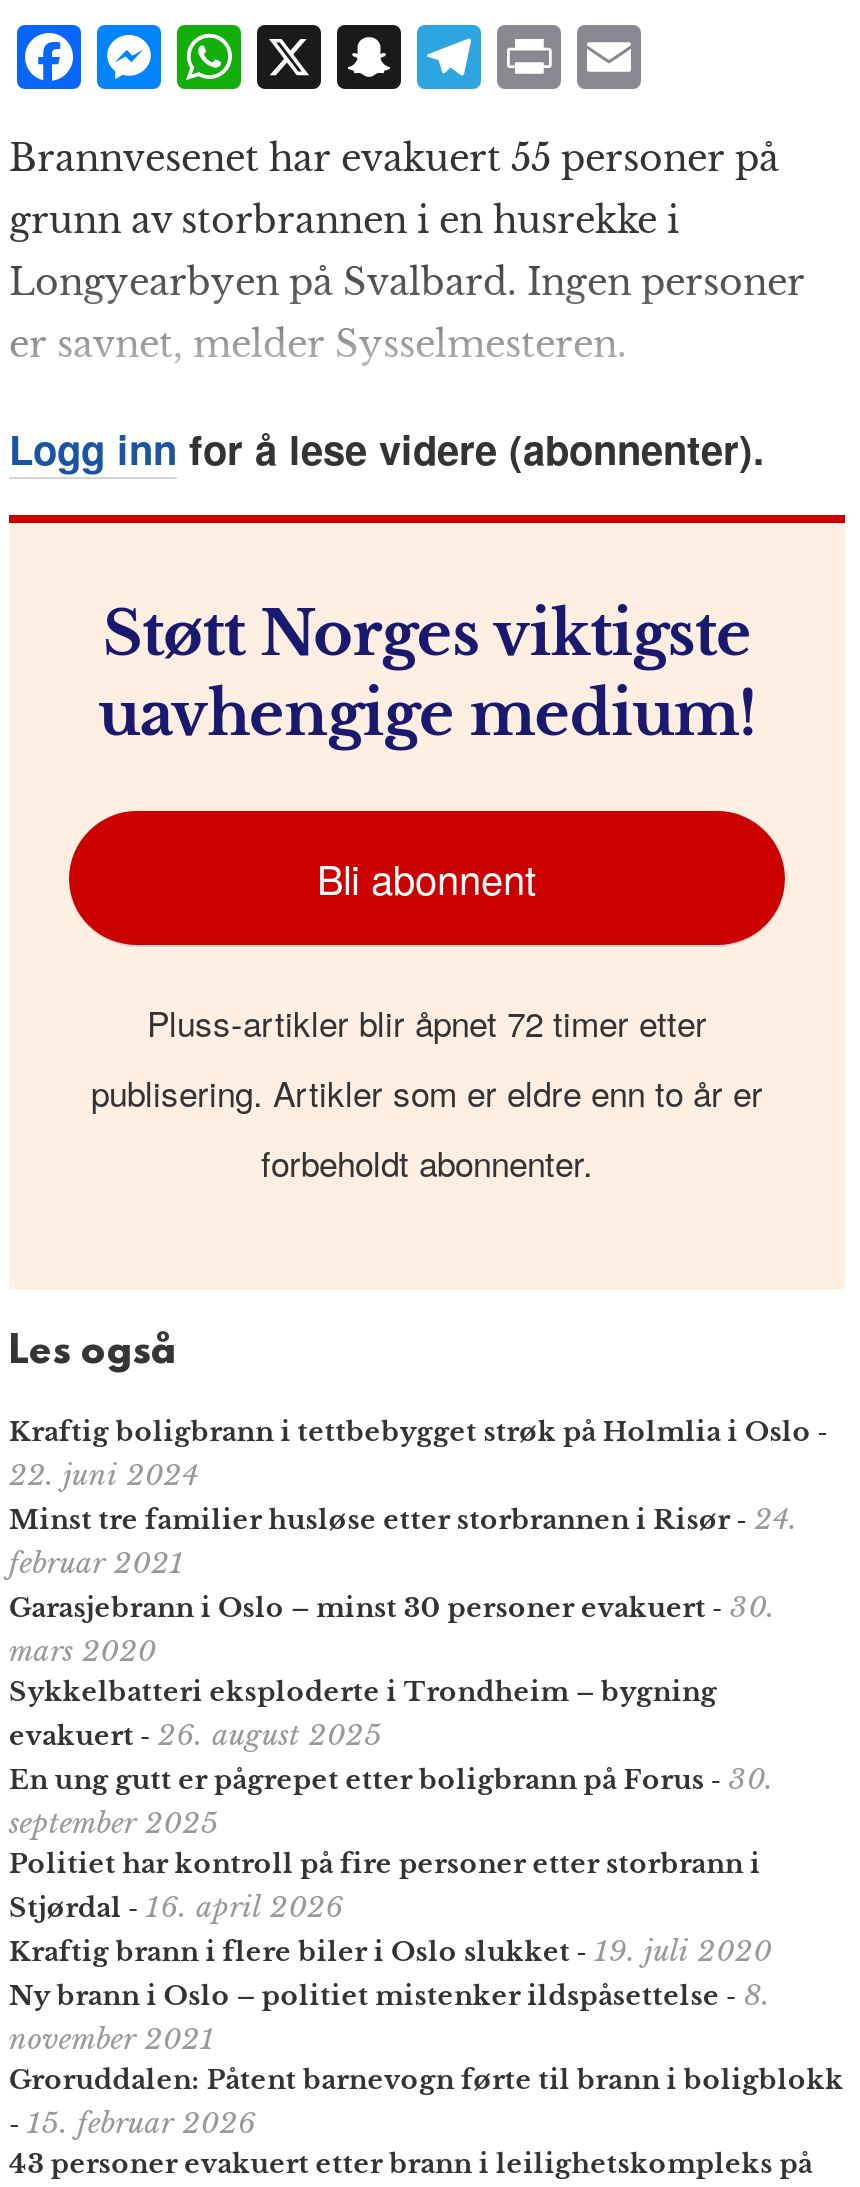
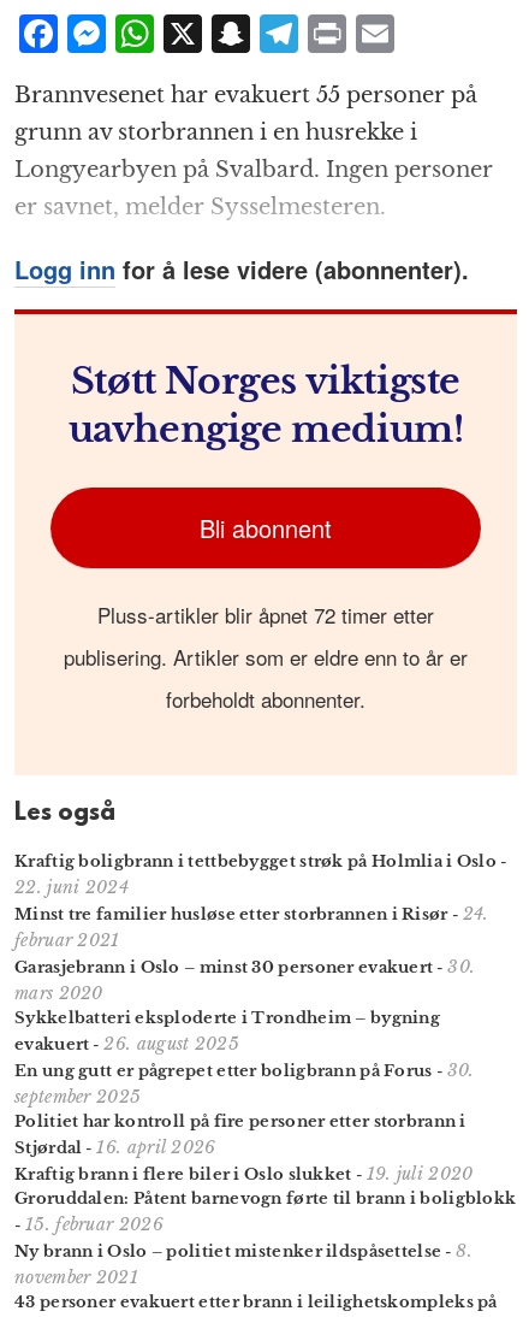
moved [9,1976,771,2056] -> [14,1241,472,1289]: Ny brann i Oslo – politiet mistenker ildspåsettelse - 8. | november 2021
moved [9,2062,844,2140] -> [14,1189,516,1236]: Groruddalen: Påtent barnevogn førte til brann i boligblokk | - 15. februar 2026

